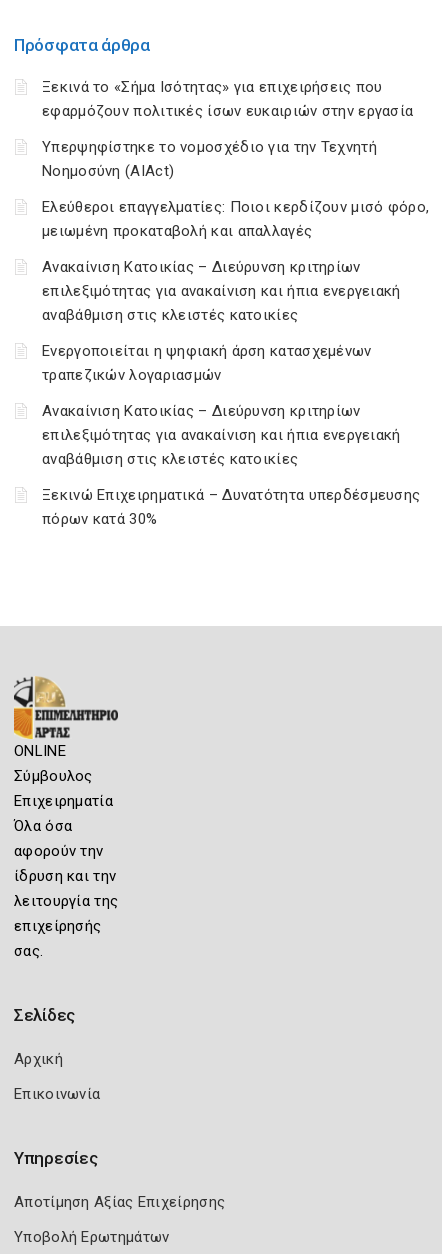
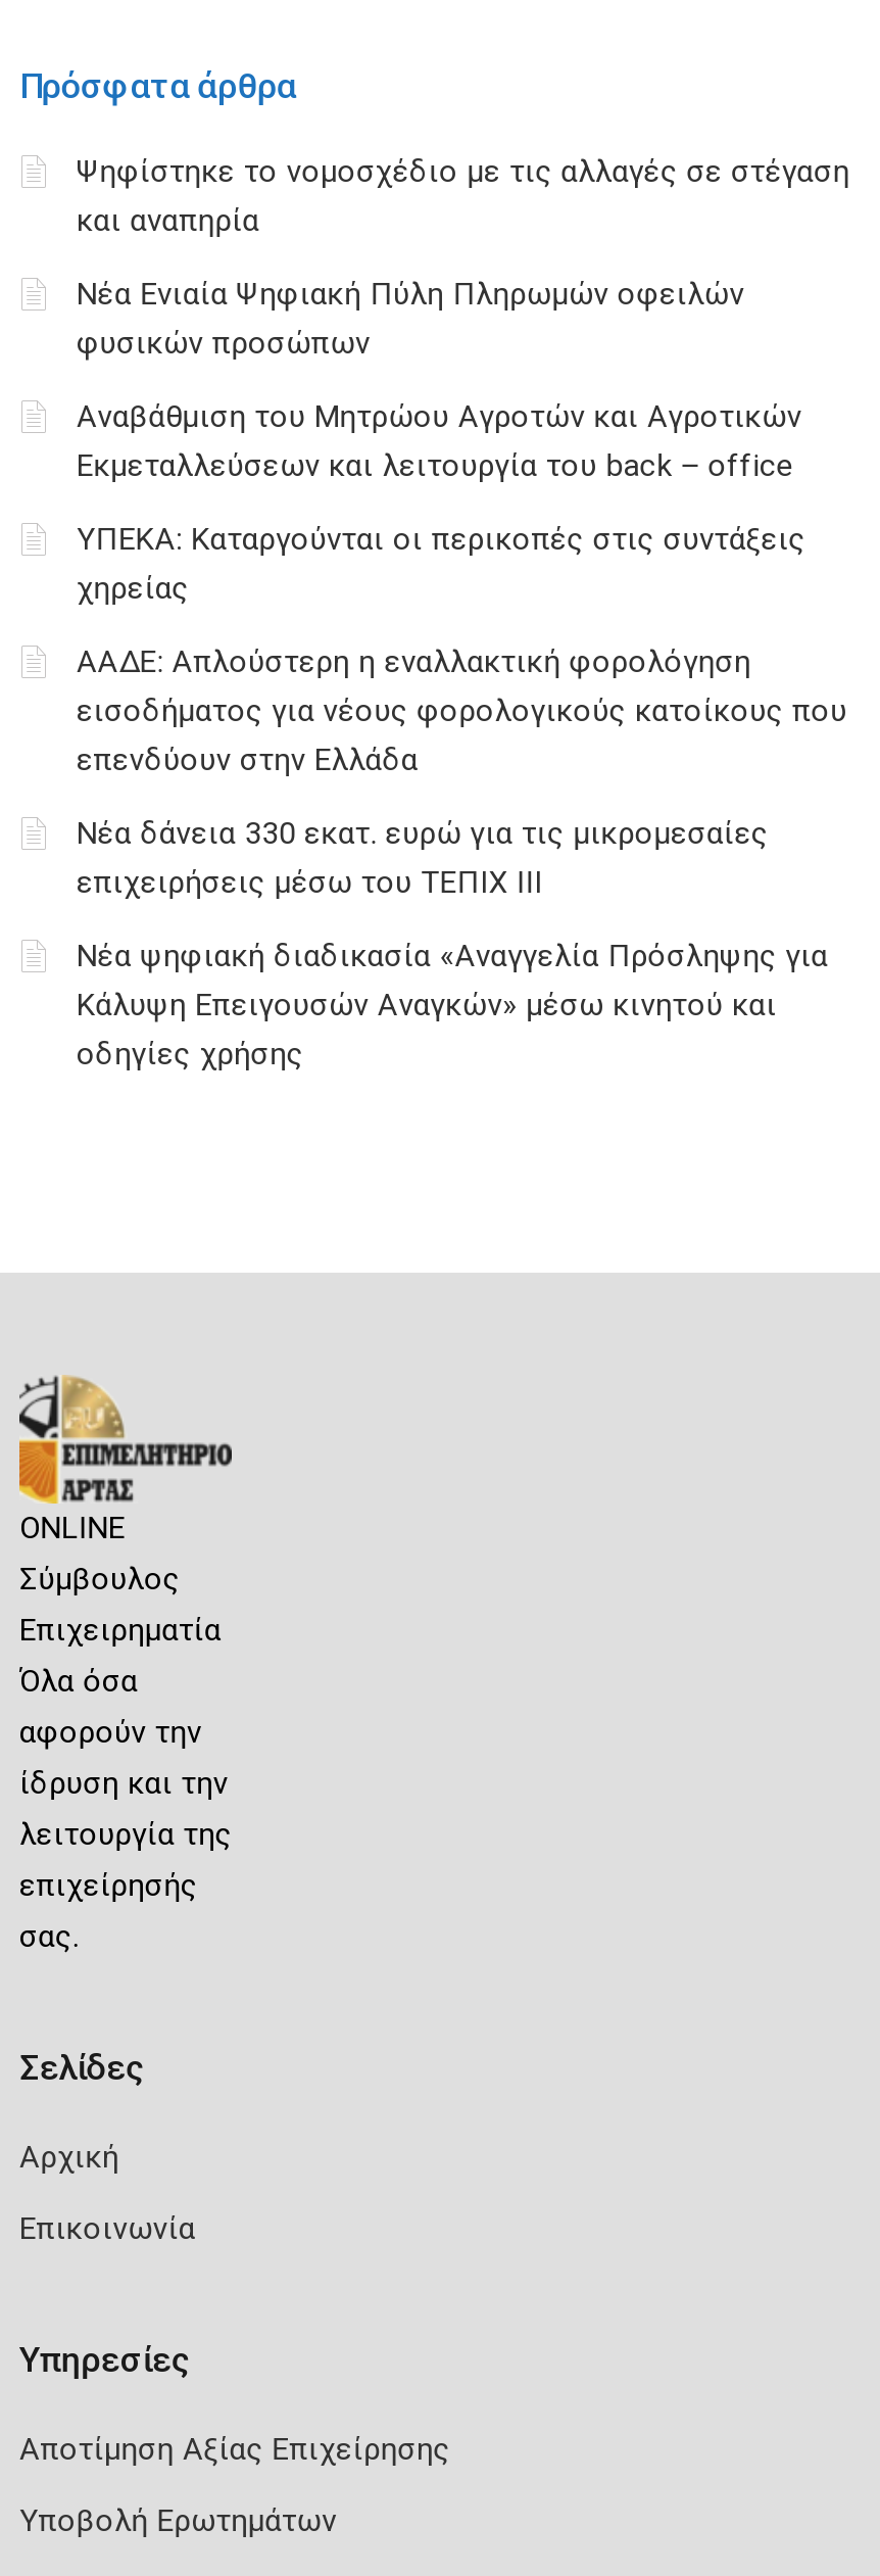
[42,78,413,120] Ξεκινά το «Σήμα Ισότητας» για επιχειρήσεις που | εφαρμόζουν πολιτικές ίσων ευκαιριών στην εργασία -> [77,153,850,239] Ψηφίστηκε το νομοσχέδιο με τις αλλαγές σε στέγαση | και αναπηρία
[42,138,377,180] Υπερψηφίστηκε το νομοσχέδιο για την Τεχνητή | Νοημοσύνη (AIAct) -> [77,276,744,362] Νέα Ενιαία Ψηφιακή Πύλη Πληρωμών οφειλών | φυσικών προσώπων
[42,198,429,240] Ελεύθεροι επαγγελματίες: Ποιοι κερδίζουν μισό φόρο, | μειωμένη προκαταβολή και απαλλαγές -> [77,398,802,484] Αναβάθμιση του Μητρώου Αγροτών και Αγροτικών | Εκμεταλλεύσεων και λειτουργία του back – office
[42,258,401,324] Ανακαίνιση Κατοικίας – Διεύρυνση κριτηρίων | επιλεξιμότητας για ανακαίνιση και ήπια ενεργειακή | αναβάθμιση στις κλειστές κατοικίες -> [77,521,806,607] ΥΠΕΚΑ: Καταργούνται οι περικοπές στις συντάξεις | χηρείας
[42,342,372,384] Ενεργοποιείται η ψηφιακή άρση κατασχεμένων | τραπεζικών λογαριασμών -> [77,643,847,778] ΑΑΔΕ: Απλούστερη η εναλλακτική φορολόγηση | εισοδήματος για νέους φορολογικούς κατοίκους που | επενδύουν στην Ελλάδα
[42,402,401,468] Ανακαίνιση Κατοικίας – Διεύρυνση κριτηρίων | επιλεξιμότητας για ανακαίνιση και ήπια ενεργειακή | αναβάθμιση στις κλειστές κατοικίες -> [77,815,768,901] Νέα δάνεια 330 εκατ. ευρώ για τις μικρομεσαίες | επιχειρήσεις μέσω του ΤΕΠΙΧ ΙΙΙ
[42,486,420,528] Ξεκινώ Επιχειρηματικά – Δυνατότητα υπερδέσμευσης | πόρων κατά 30% -> [77,938,828,1072] Νέα ψηφιακή διαδικασία «Αναγγελία Πρόσληψης για | Κάλυψη Επειγουσών Αναγκών» μέσω κινητού και | οδηγίες χρήσης

